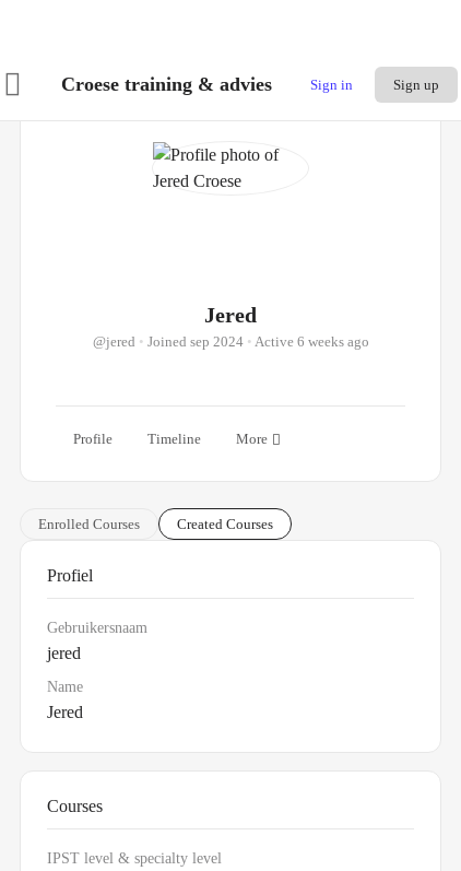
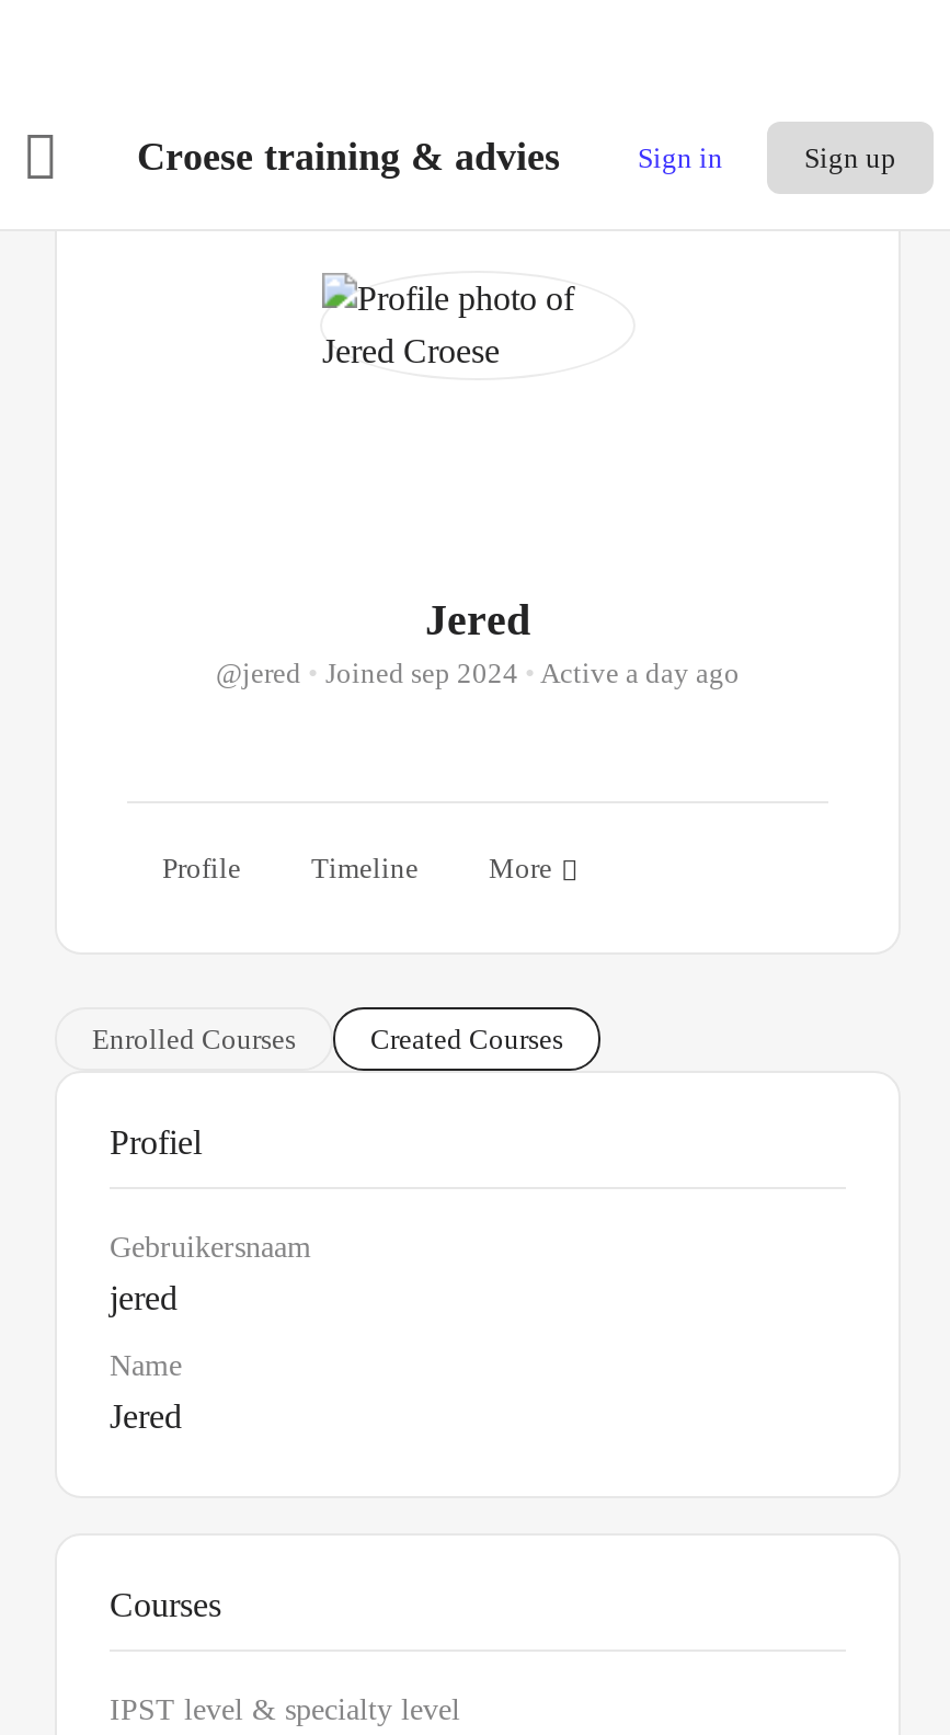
[92,333,369,350] @jered • Joined sep 2024 • Active 6 weeks ago -> [216,657,740,689] @jered • Joined sep 2024 • Active a day ago

